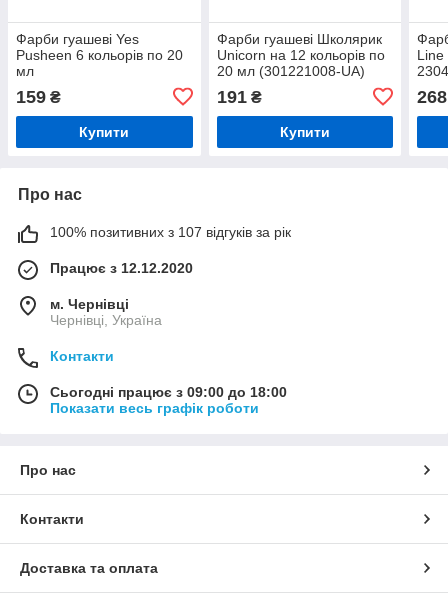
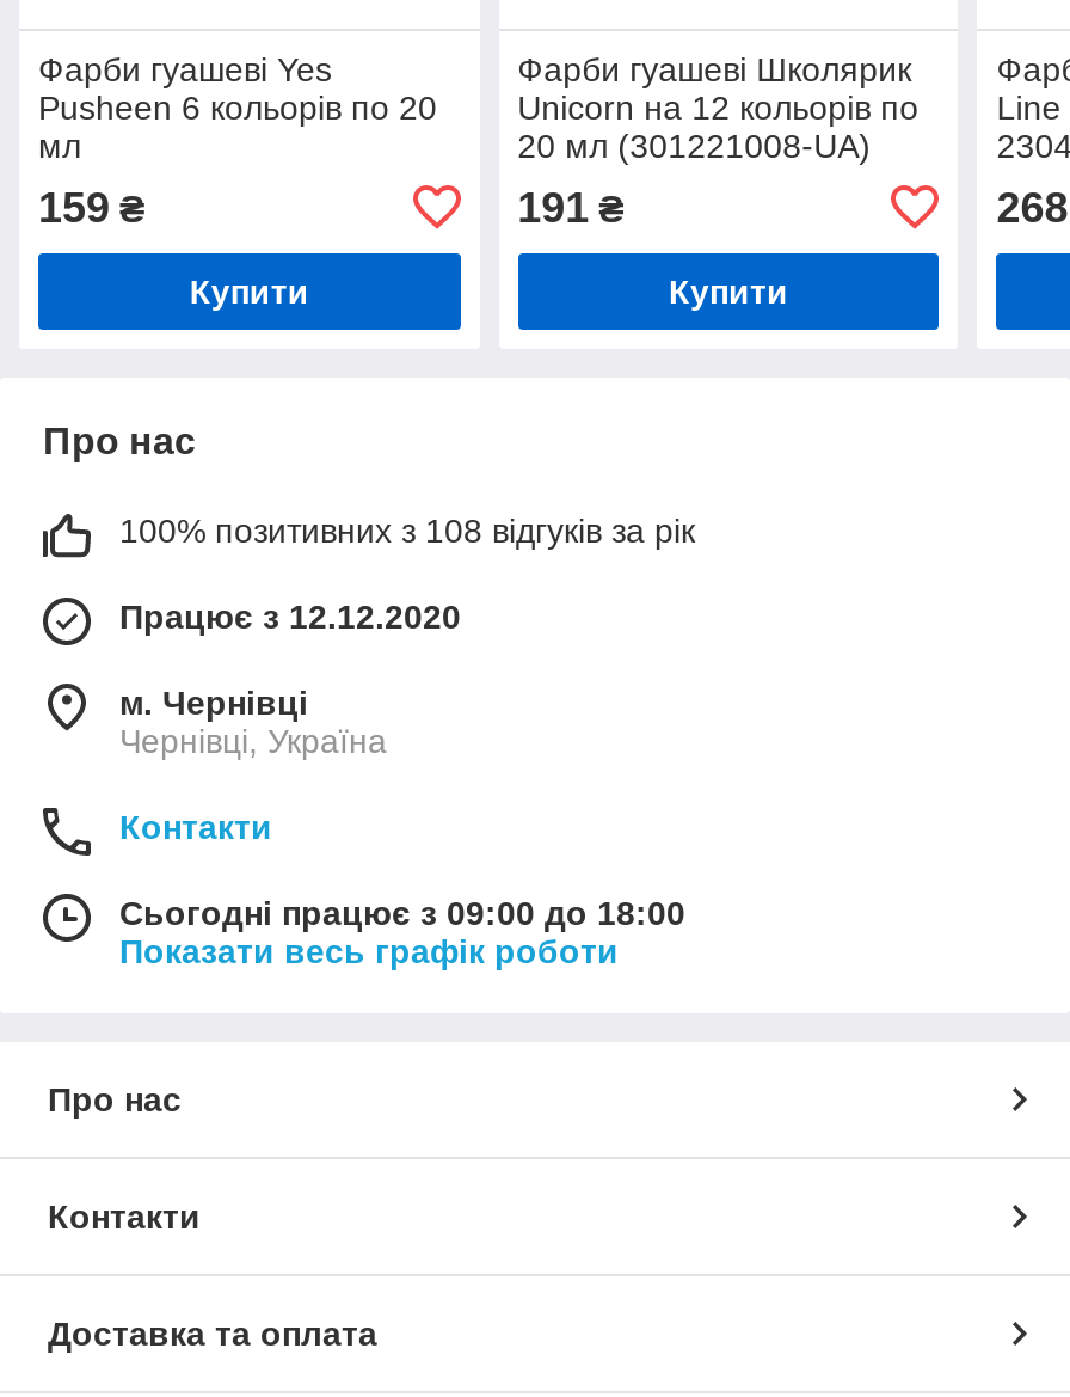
[50,224,291,240] 100% позитивних з 107 відгуків за рік -> [119,511,695,549] 100% позитивних з 108 відгуків за рік

